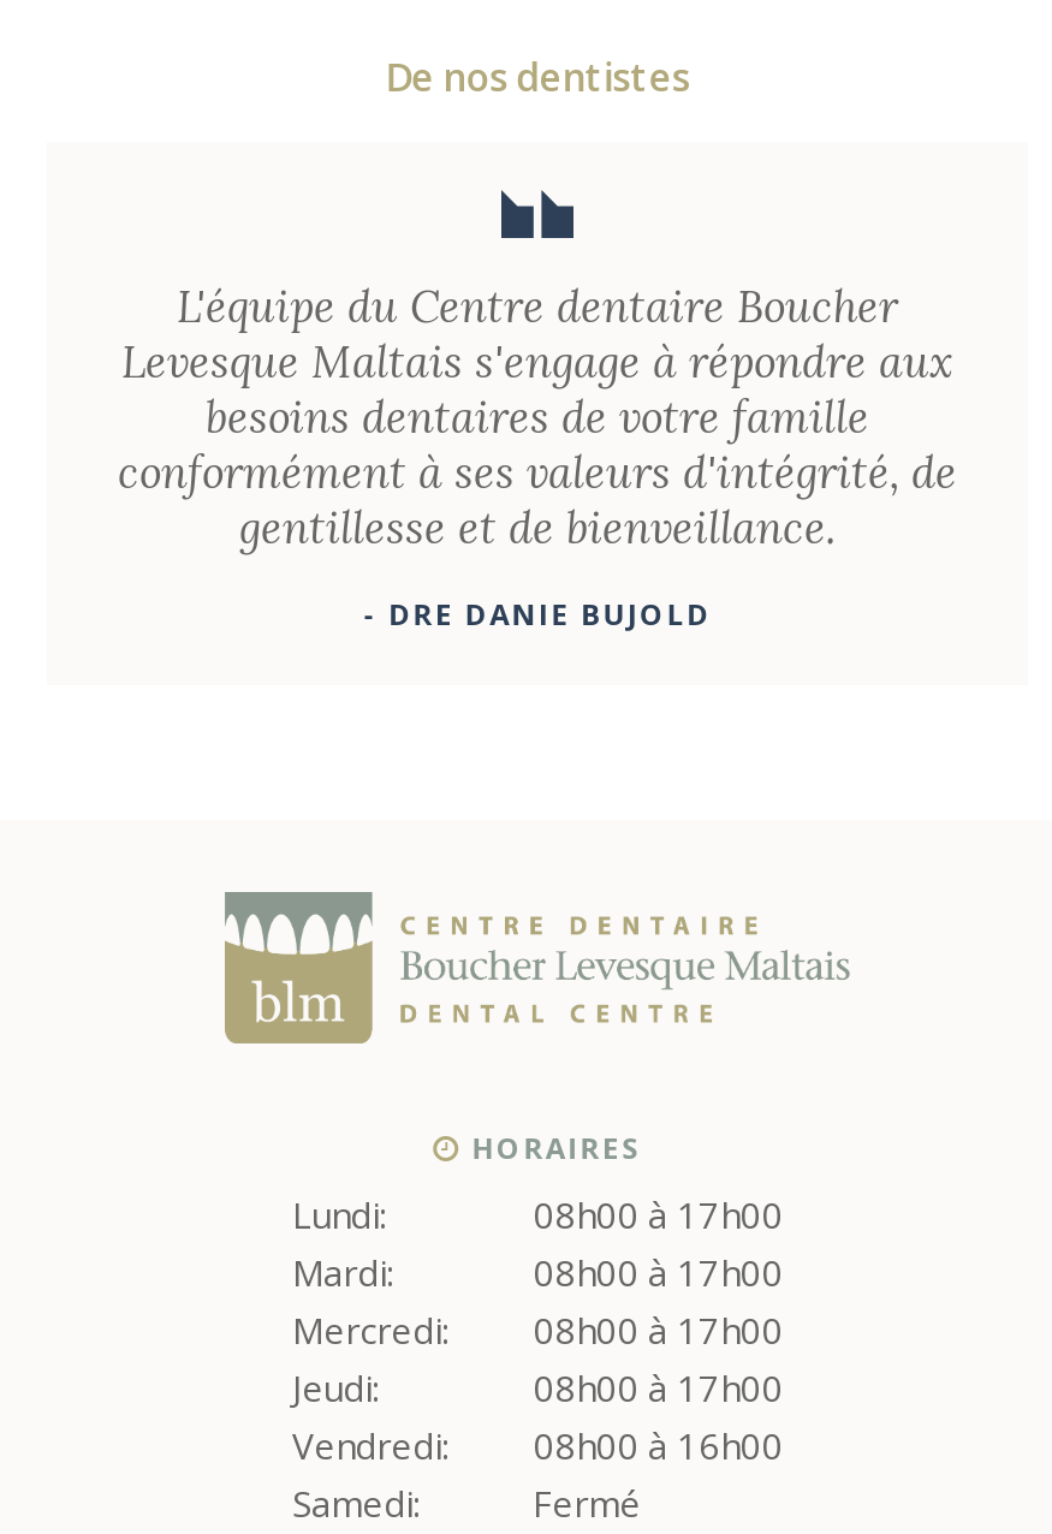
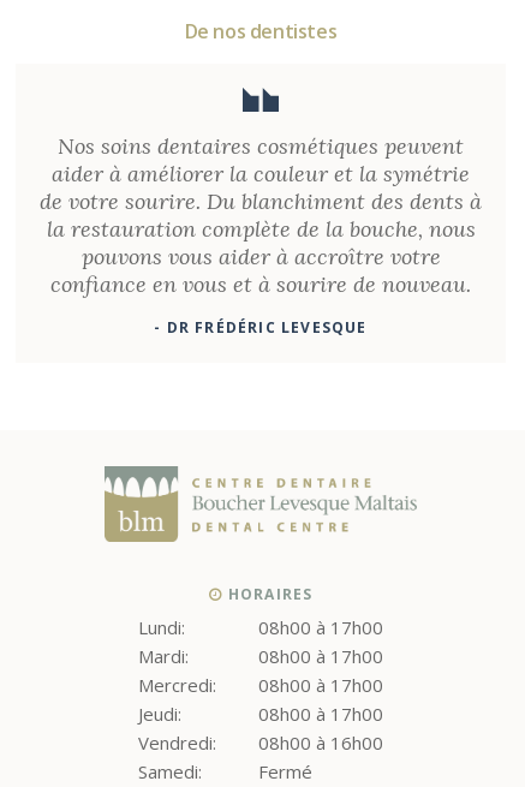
[118,279,957,555] L'équipe du Centre dentaire Boucher | Levesque Maltais s'engage à répondre aux | besoins dentaires de votre famille | conformément à ses valeurs d'intégrité, de | gentillesse et de bienveillance. -> [40,132,482,298] Nos soins dentaires cosmétiques peuvent | aider à améliorer la couleur et la symétrie | de votre sourire. Du blanchiment des dents à | la restauration complète de la bouche, nous | pouvons vous aider à accroître votre | confiance en vous et à sourire de nouveau.
[364,594,711,635] - DRE DANIE BUJOLD -> [154,317,367,338] - DR FRÉDÉRIC LEVESQUE

